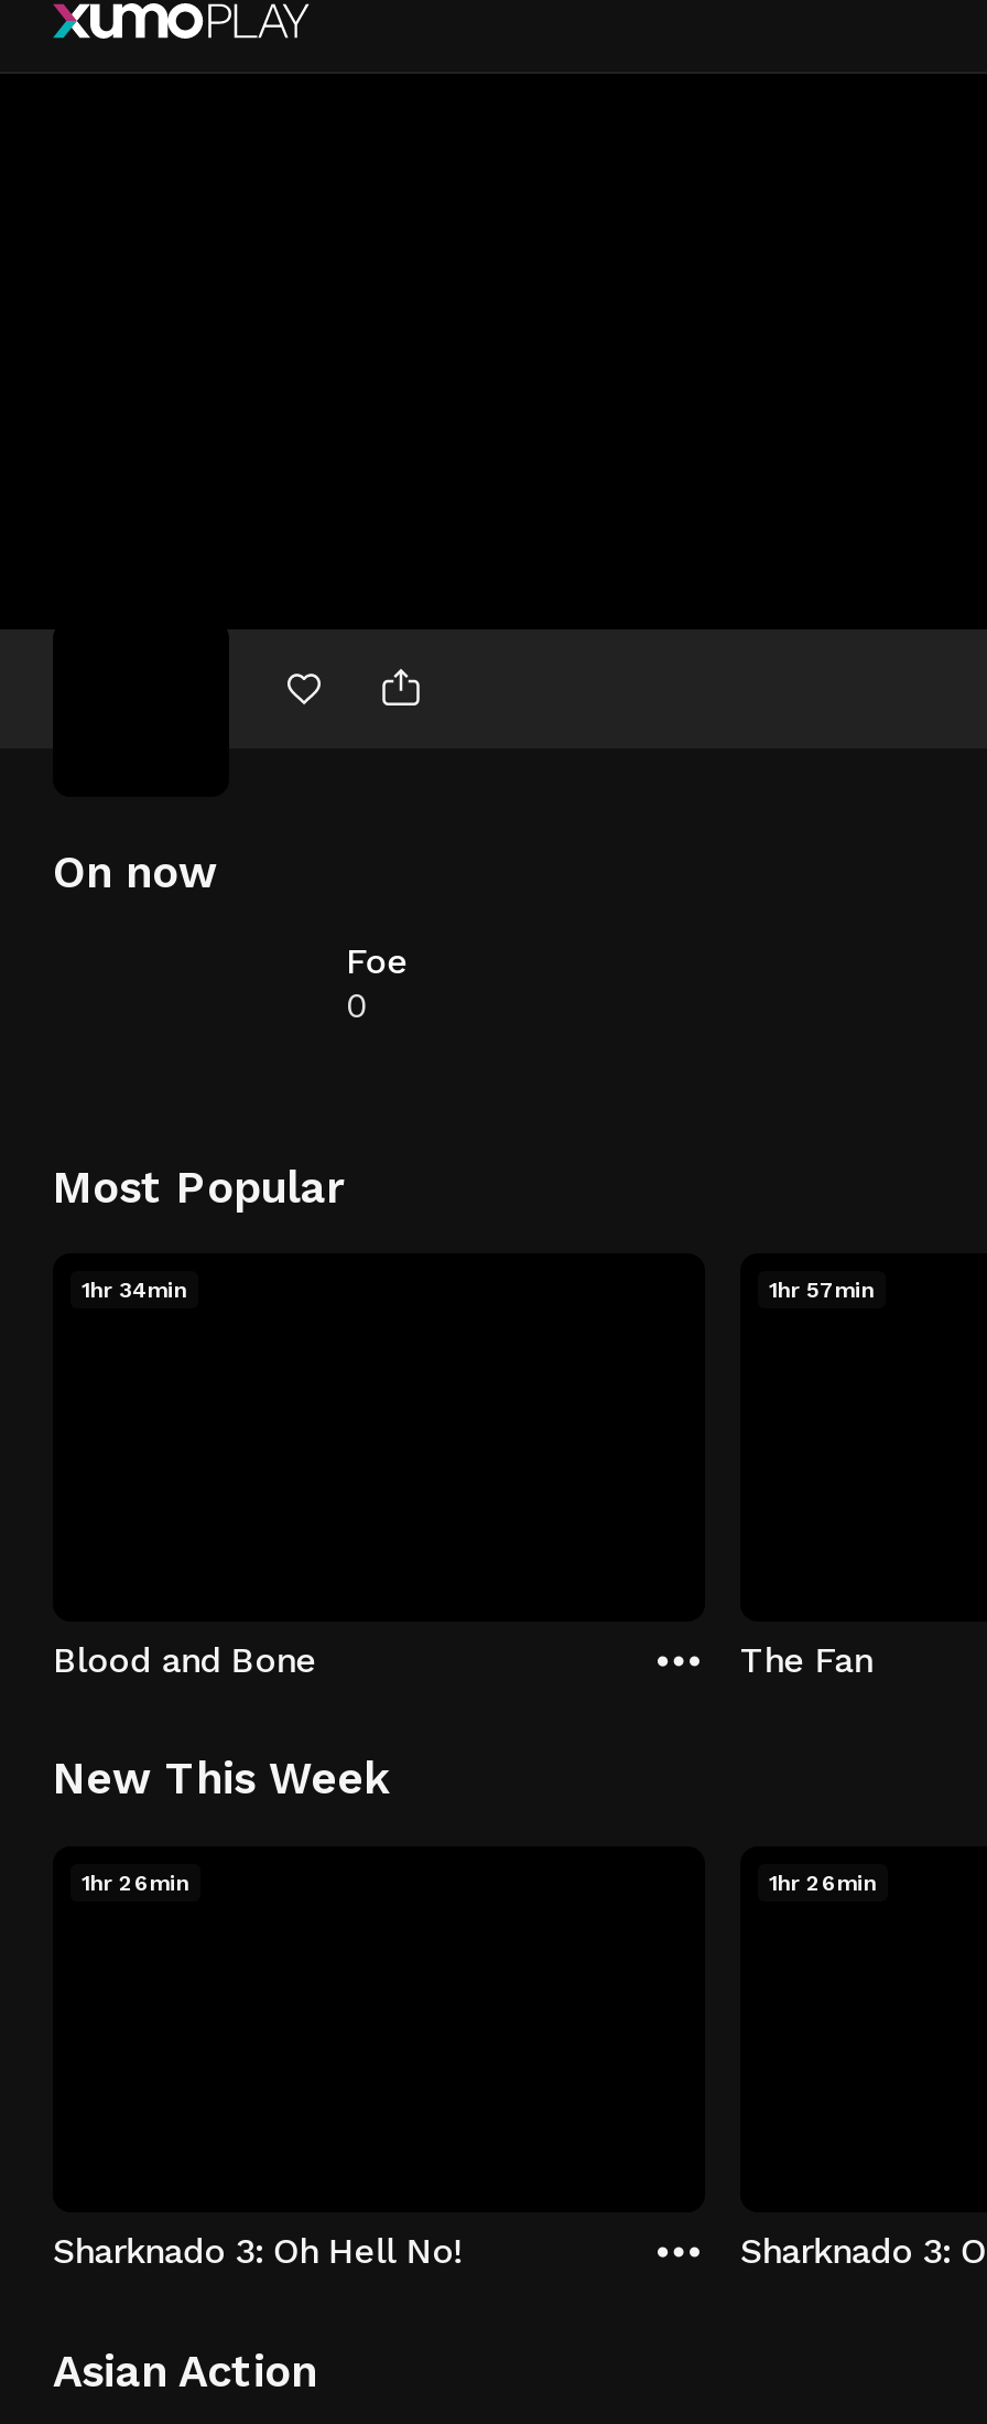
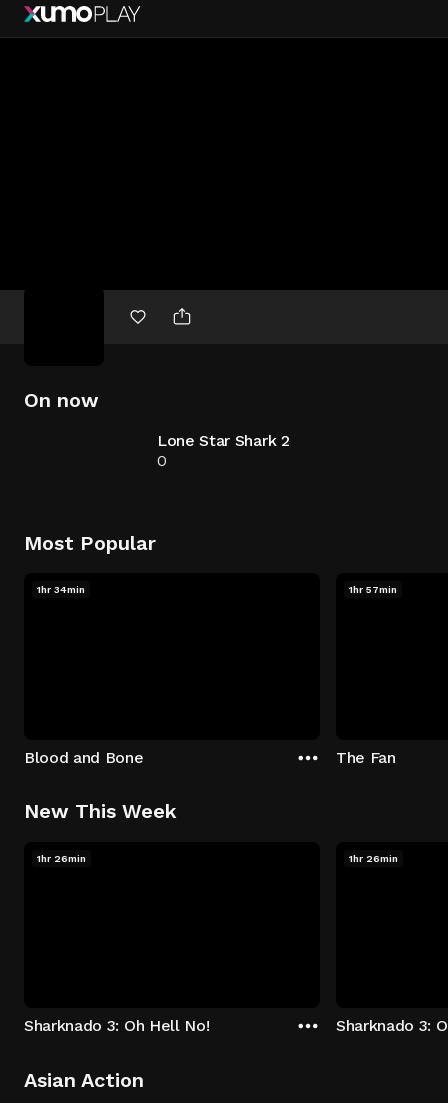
[346,940,408,982] Foe -> [157,431,290,450] Lone Star Shark 2

